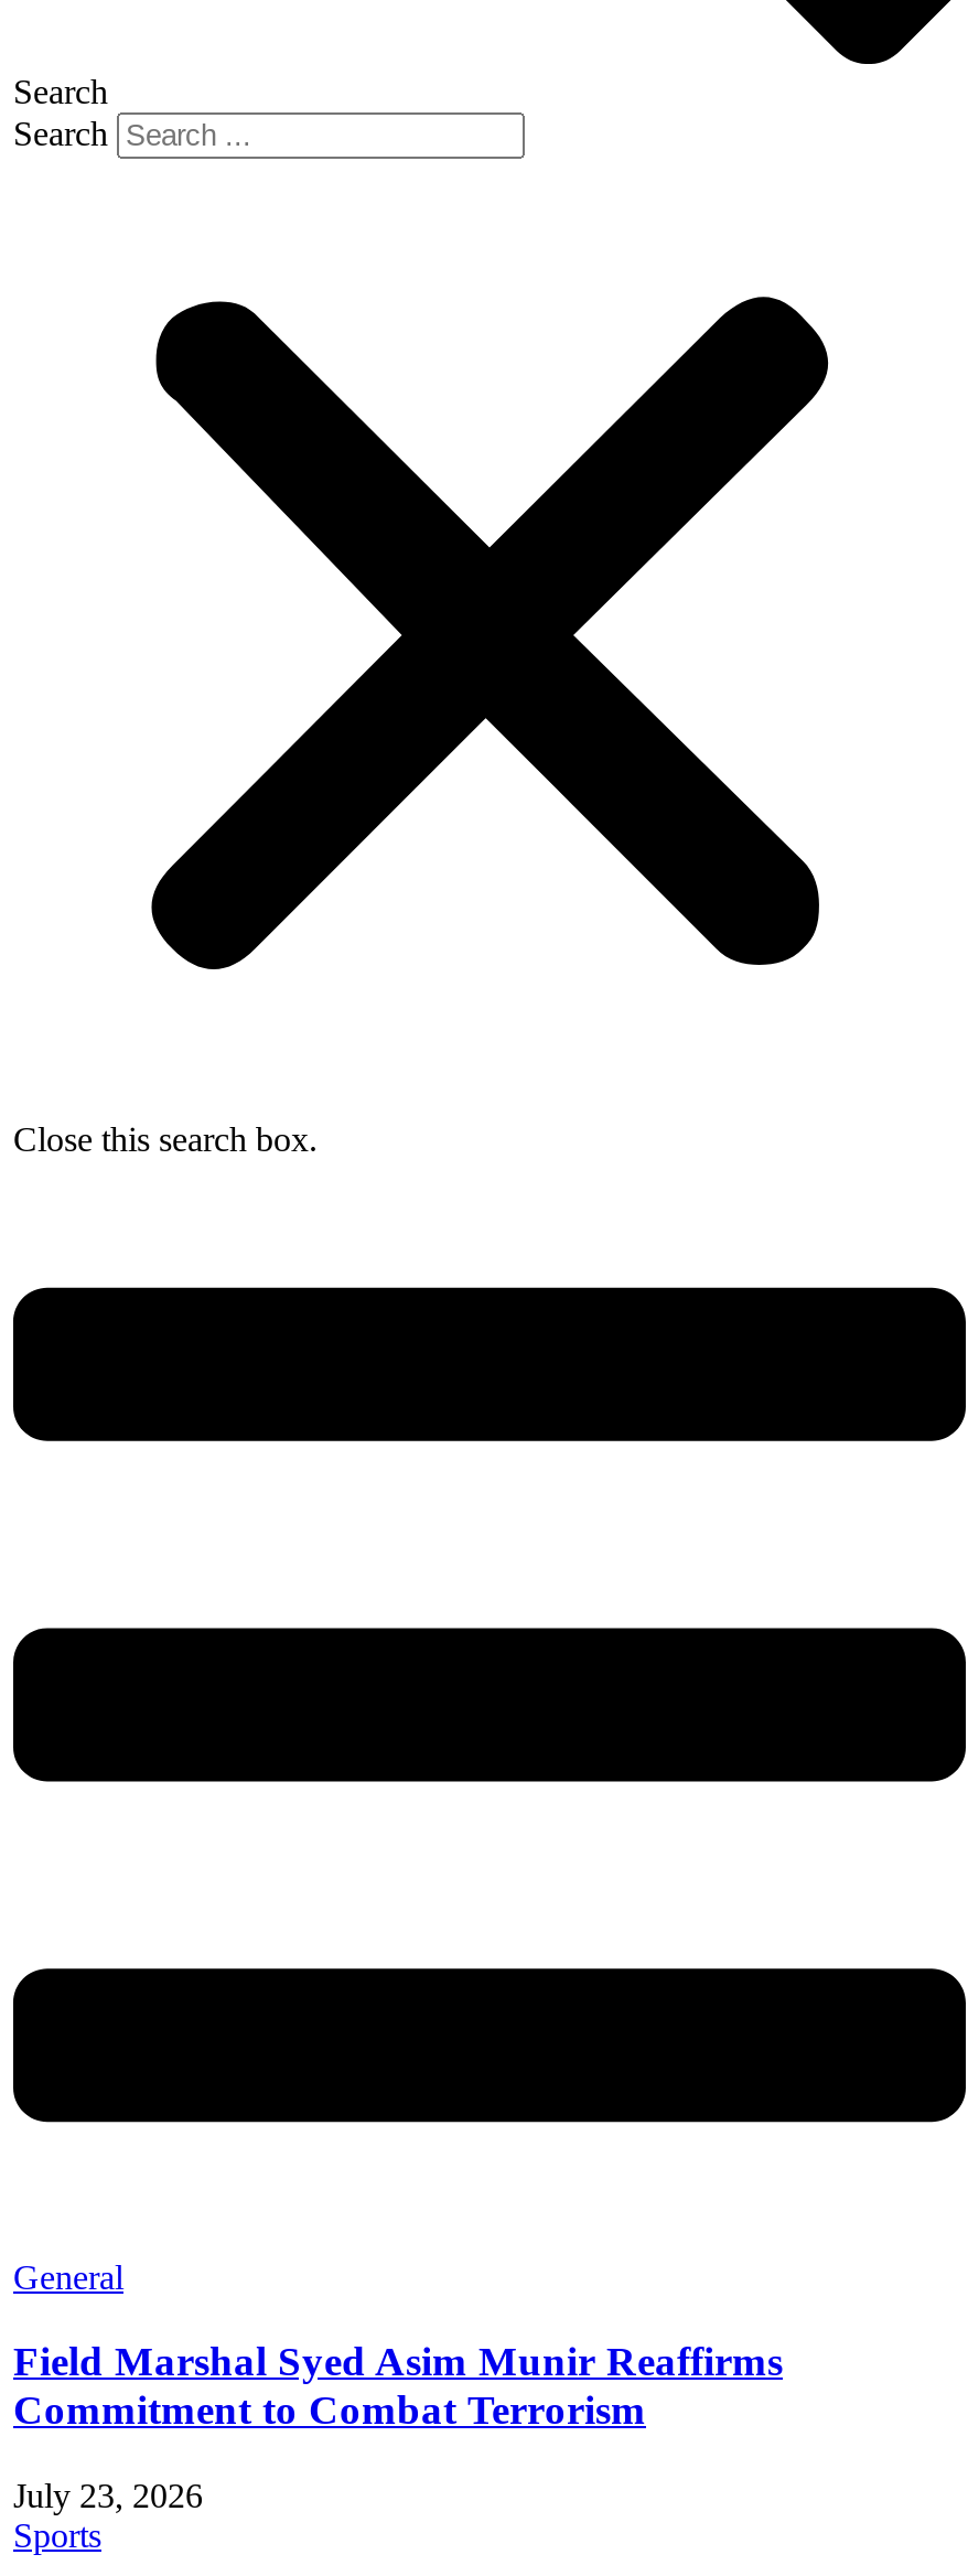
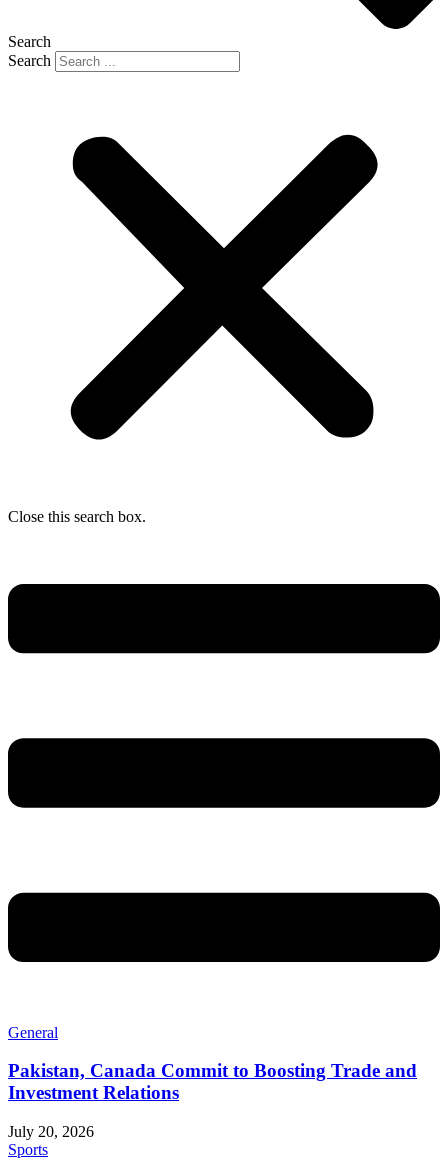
[13,2339,783,2434] Field Marshal Syed Asim Munir Reaffirms | Commitment to Combat Terrorism -> [8,1060,417,1103] Pakistan, Canada Commit to Boosting Trade and | Investment Relations
[13,2477,203,2514] July 23, 2026 -> [8,1123,94,1140] July 20, 2026

